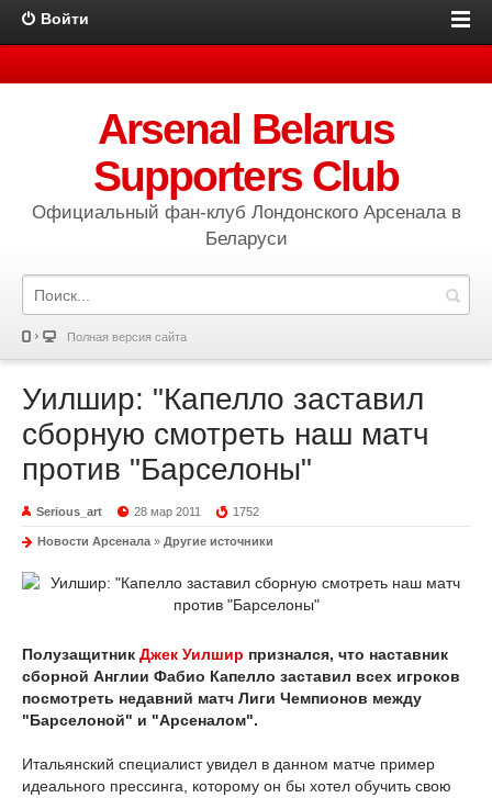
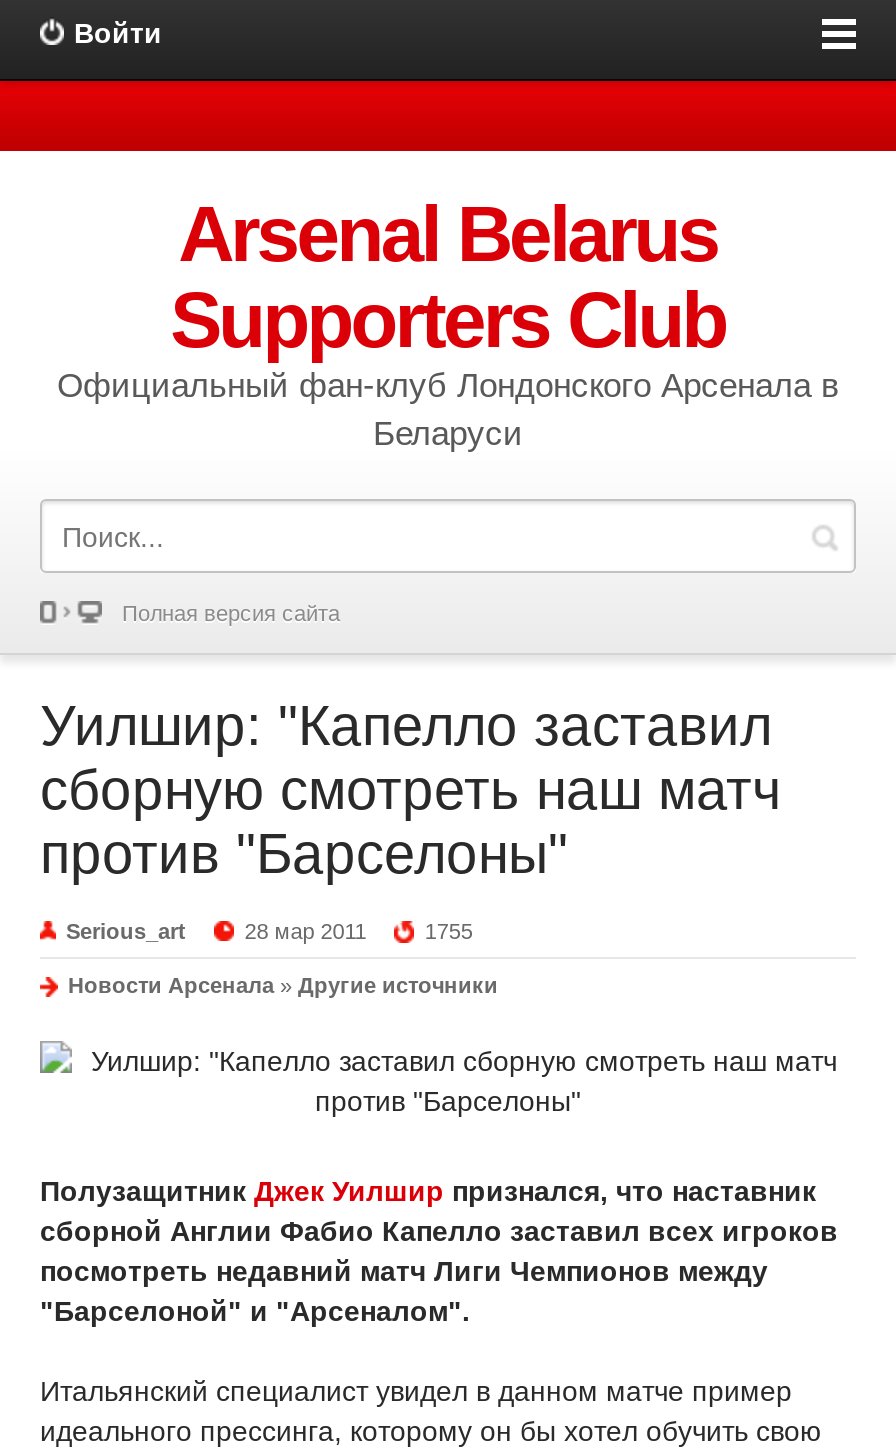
[233,505,260,518] 1752 -> [425,919,473,943] 1755

